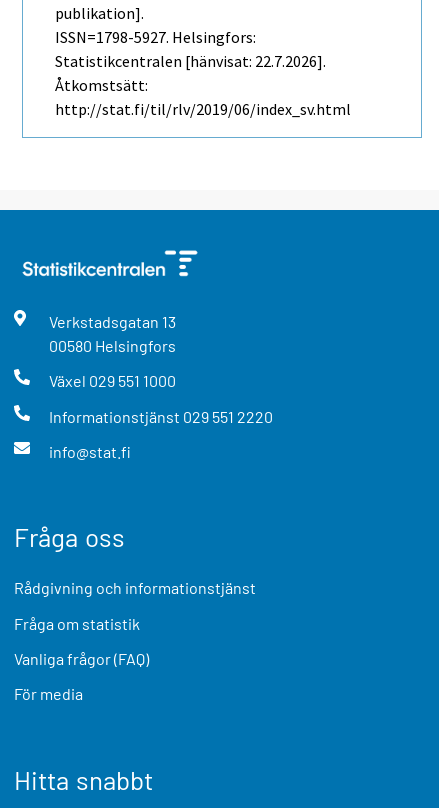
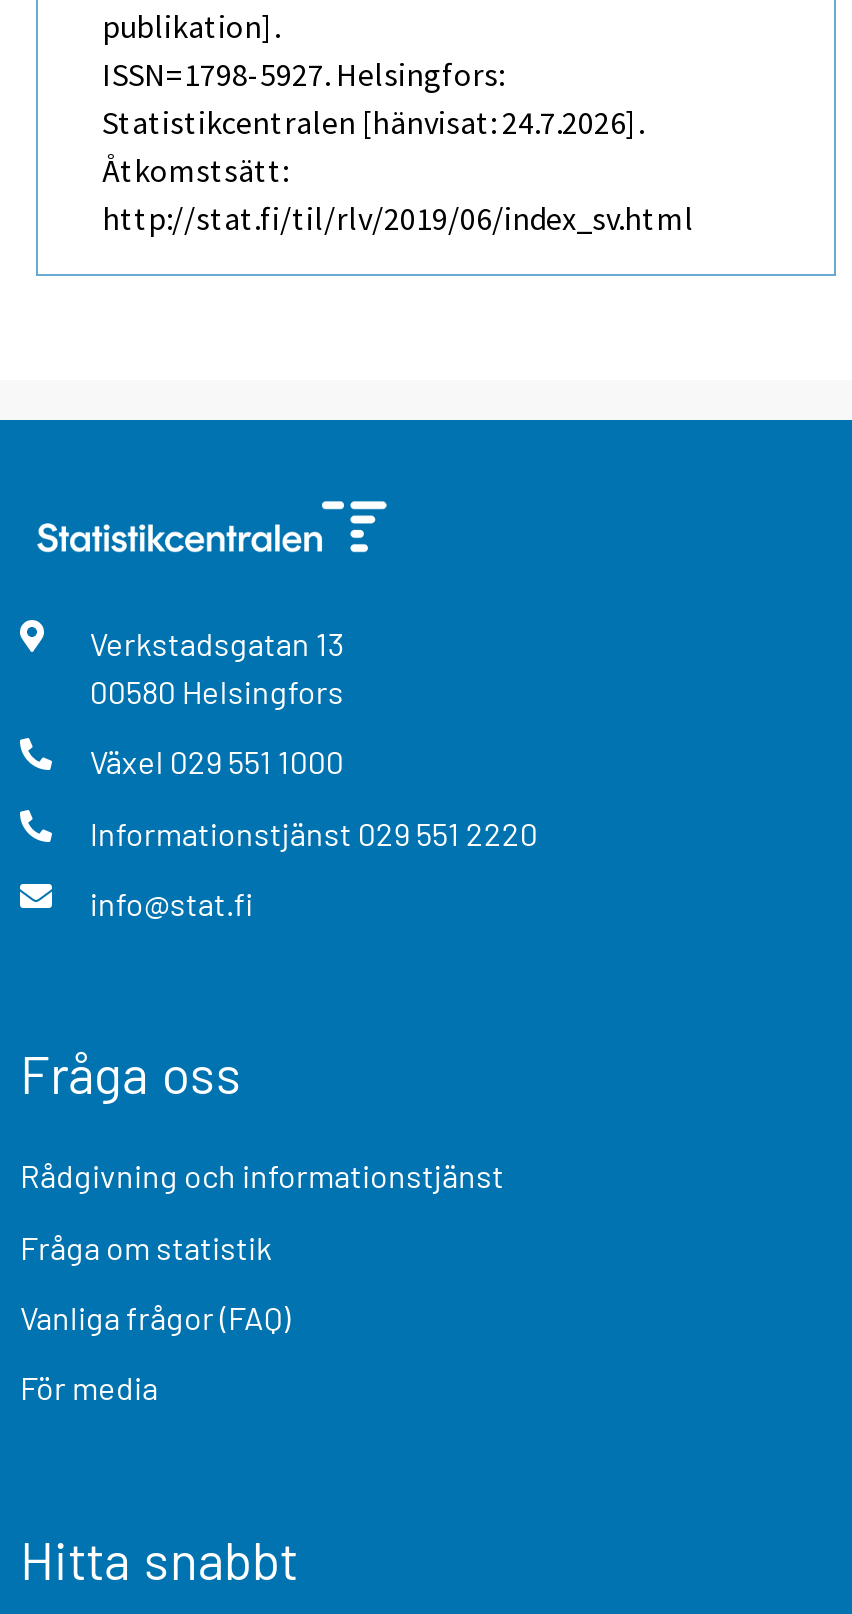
[55,51,326,71] Statistikcentralen [hänvisat: 22.7.2026]. -> [102,103,644,143] Statistikcentralen [hänvisat: 24.7.2026].

